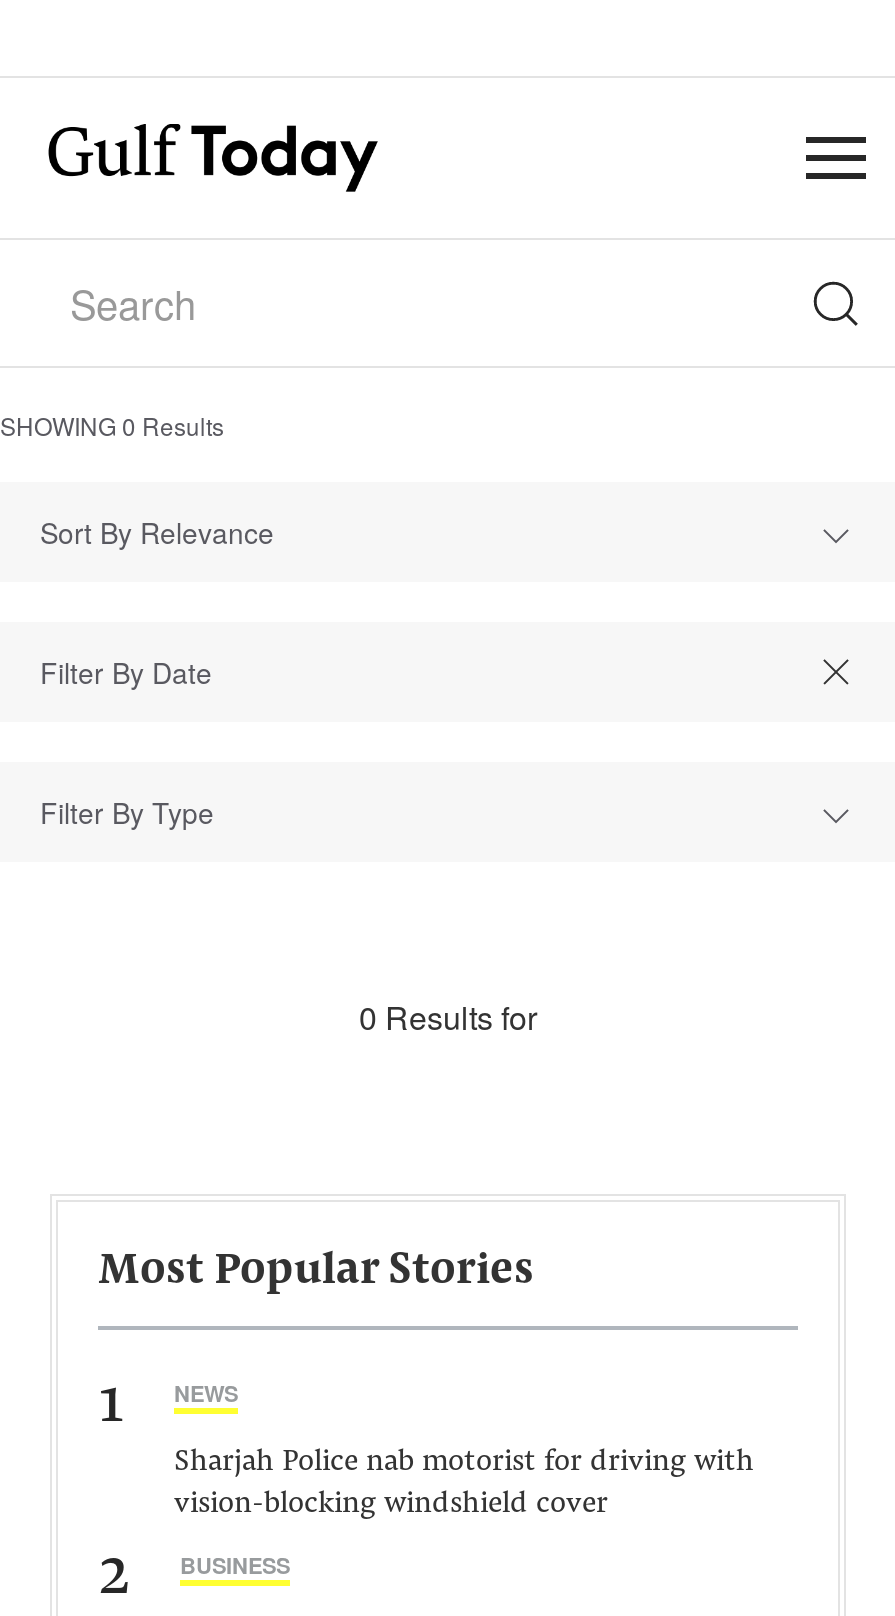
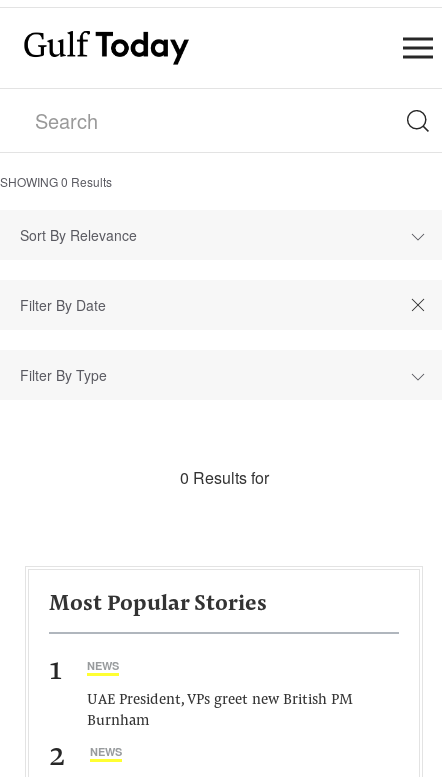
[174,1448,754,1520] Sharjah Police nab motorist for driving with | vision-blocking windshield cover -> [87,693,353,729] UAE President, VPs greet new British PM | Burnham
[180,1550,290,1580] BUSINESS -> [90,744,122,759] NEWS

